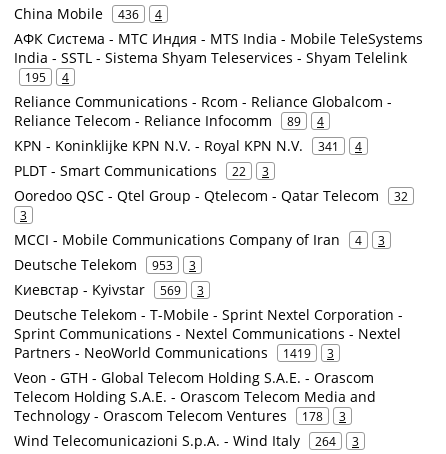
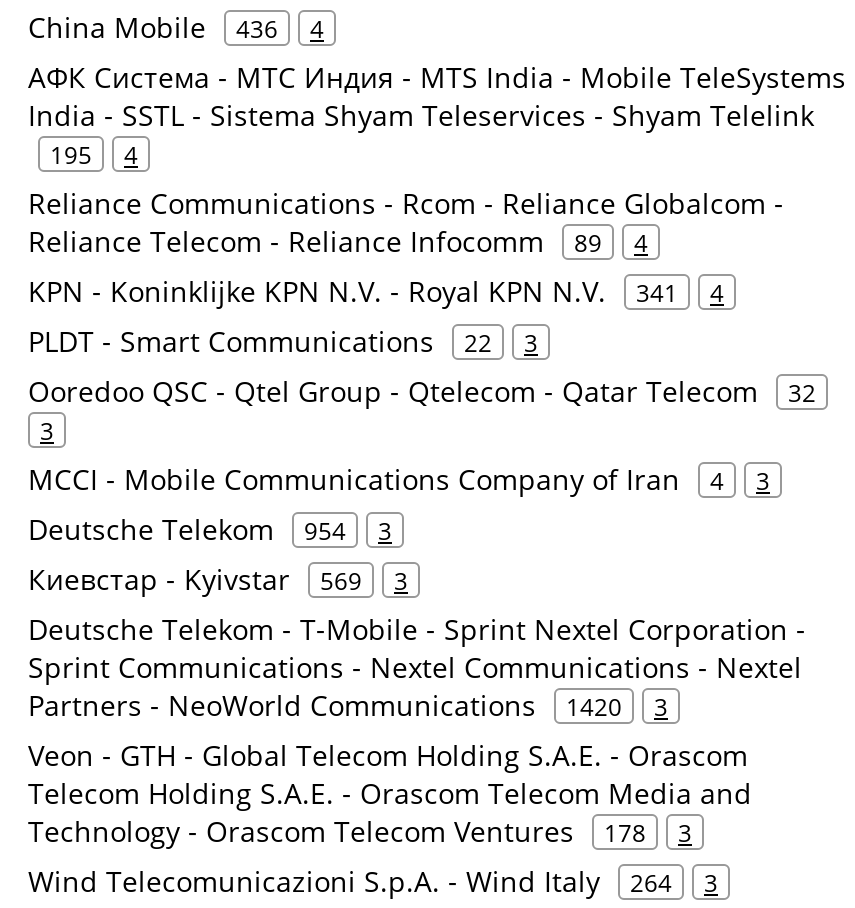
[14,255,196,274] Deutsche Telekom 953 3 -> [28,510,392,548] Deutsche Telekom 954 3
[14,343,334,362] Partners - NeoWorld Communications 1419 3 -> [28,686,668,724] Partners - NeoWorld Communications 1420 3

